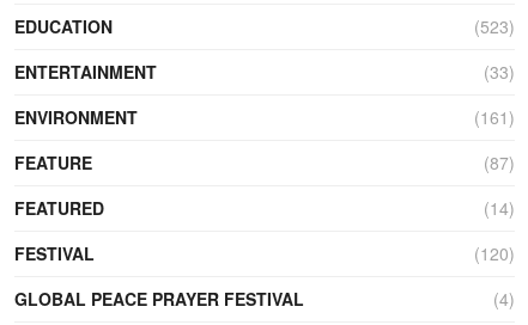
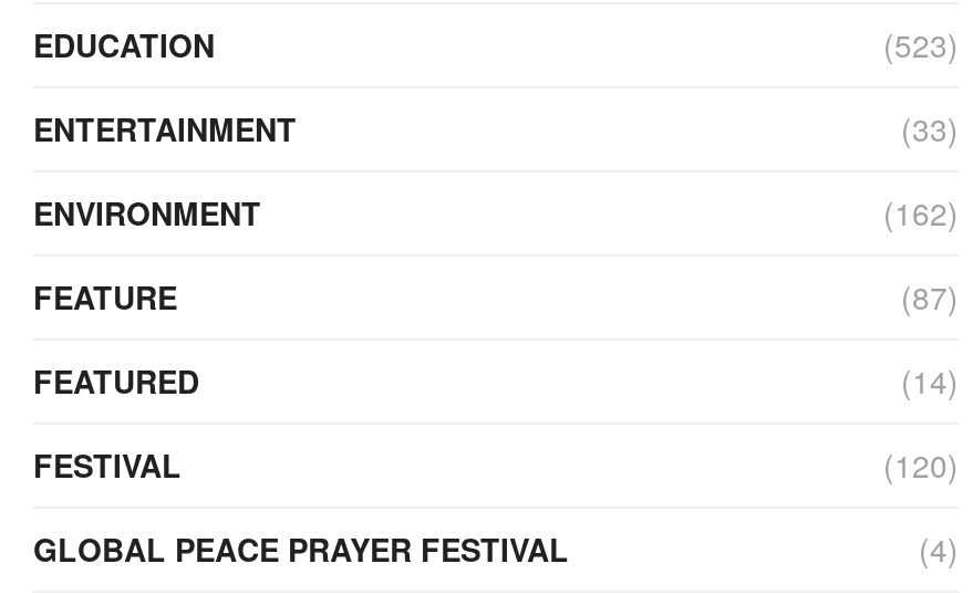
[474,105,515,129] (161) -> [883,190,959,234] (162)

